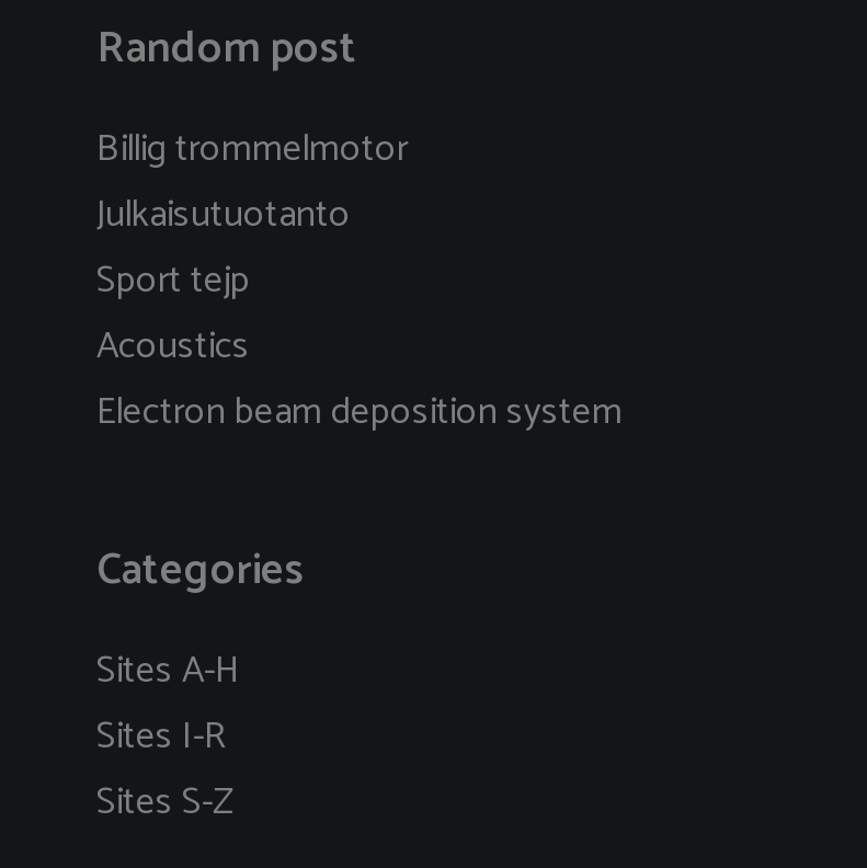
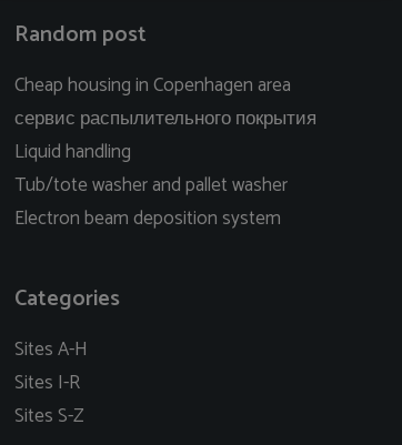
[96,118,408,377] Billig trommelmotor | Julkaisutuotanto | Sport tejp | Acoustics -> [14,70,316,201] Cheap housing in Copenhagen area | сервис распылительного покрытия | Liquid handling | Tub/tote washer and pallet washer

